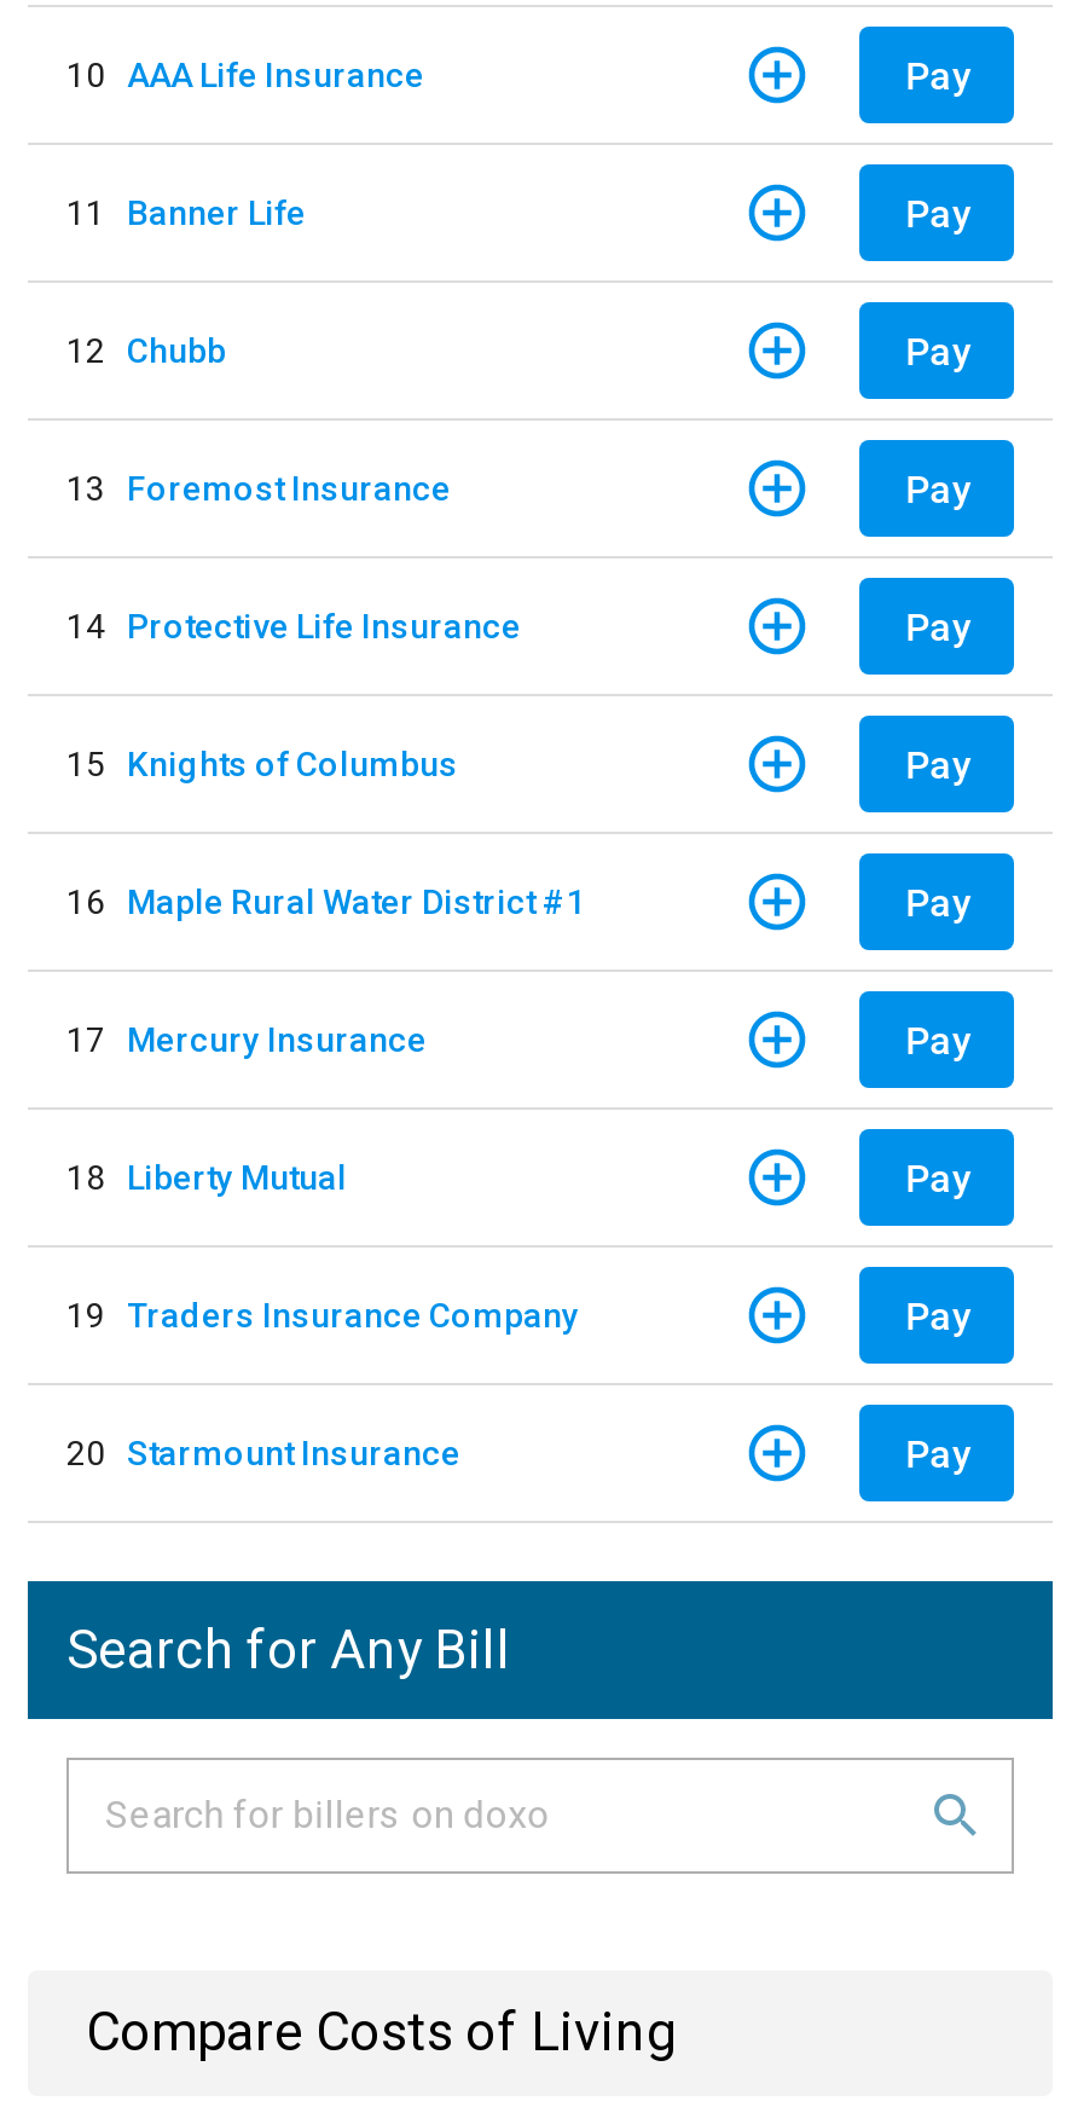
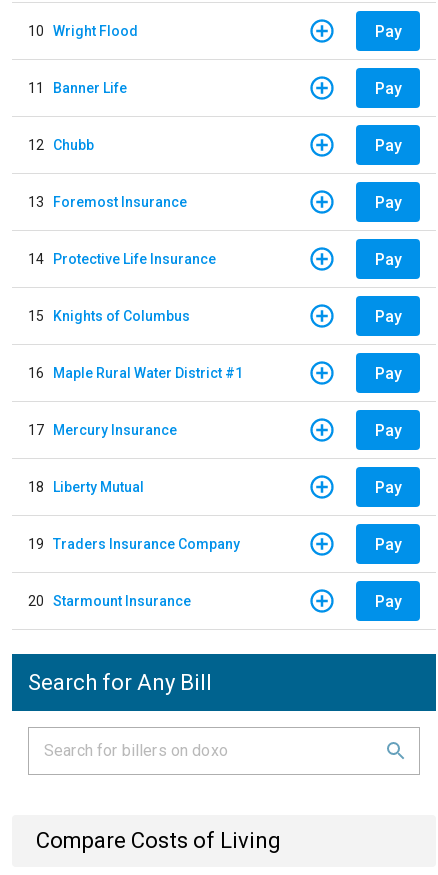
[66,54,424,93] 10 AAA Life Insurance -> [28,22,138,38] 10 Wright Flood

